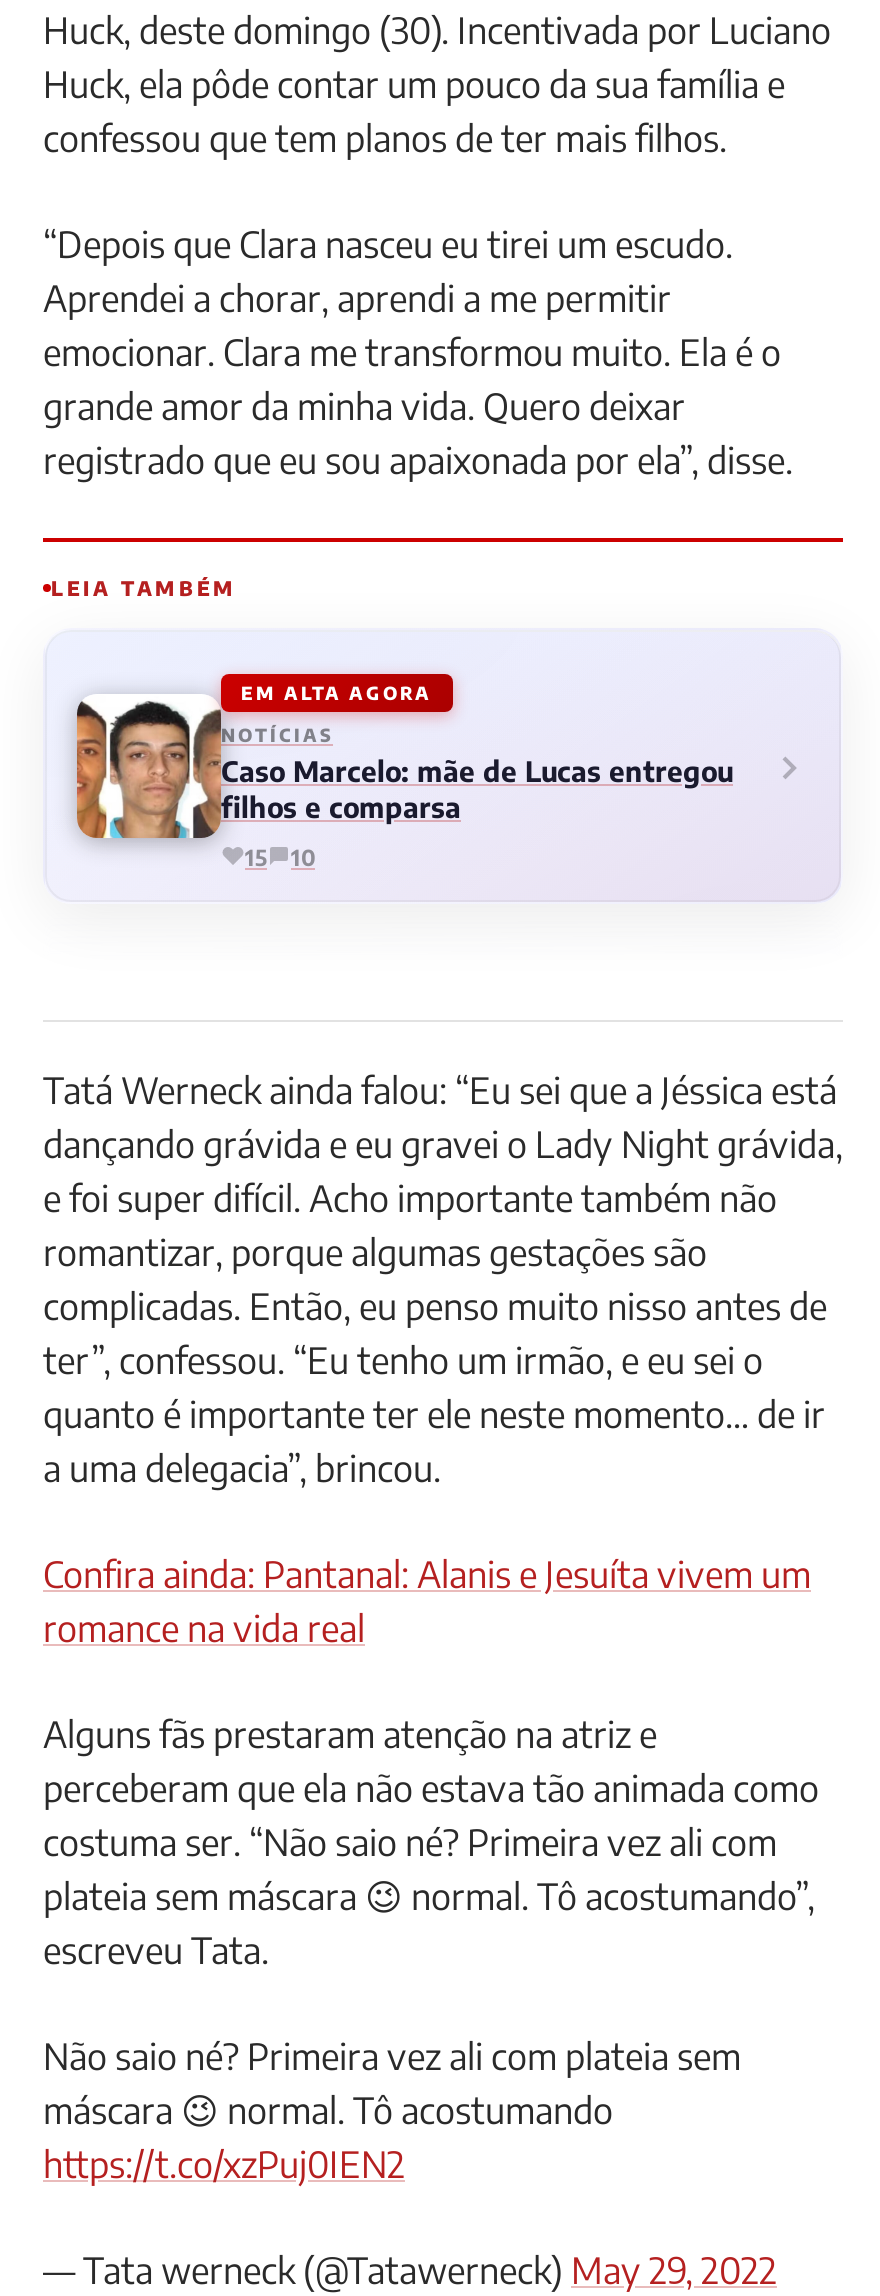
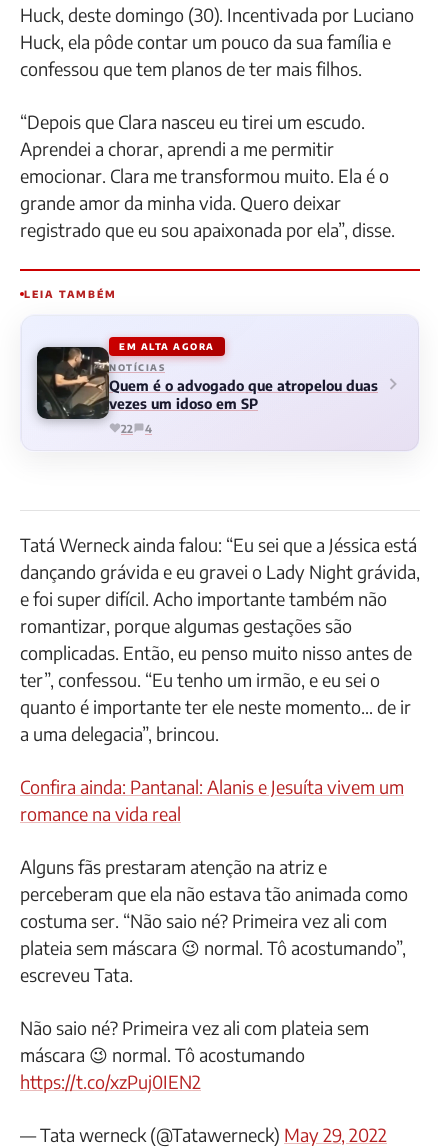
[75,692,733,840] [image] | Caso Marcelo: mãe de Lucas entregou | filhos e comparsa -> [36,346,378,420] [image] | Quem é o advogado que atropelou duas | vezes um idoso em SP
[245,843,315,869] 15 | 10 -> [121,422,152,435] 22 | 4

